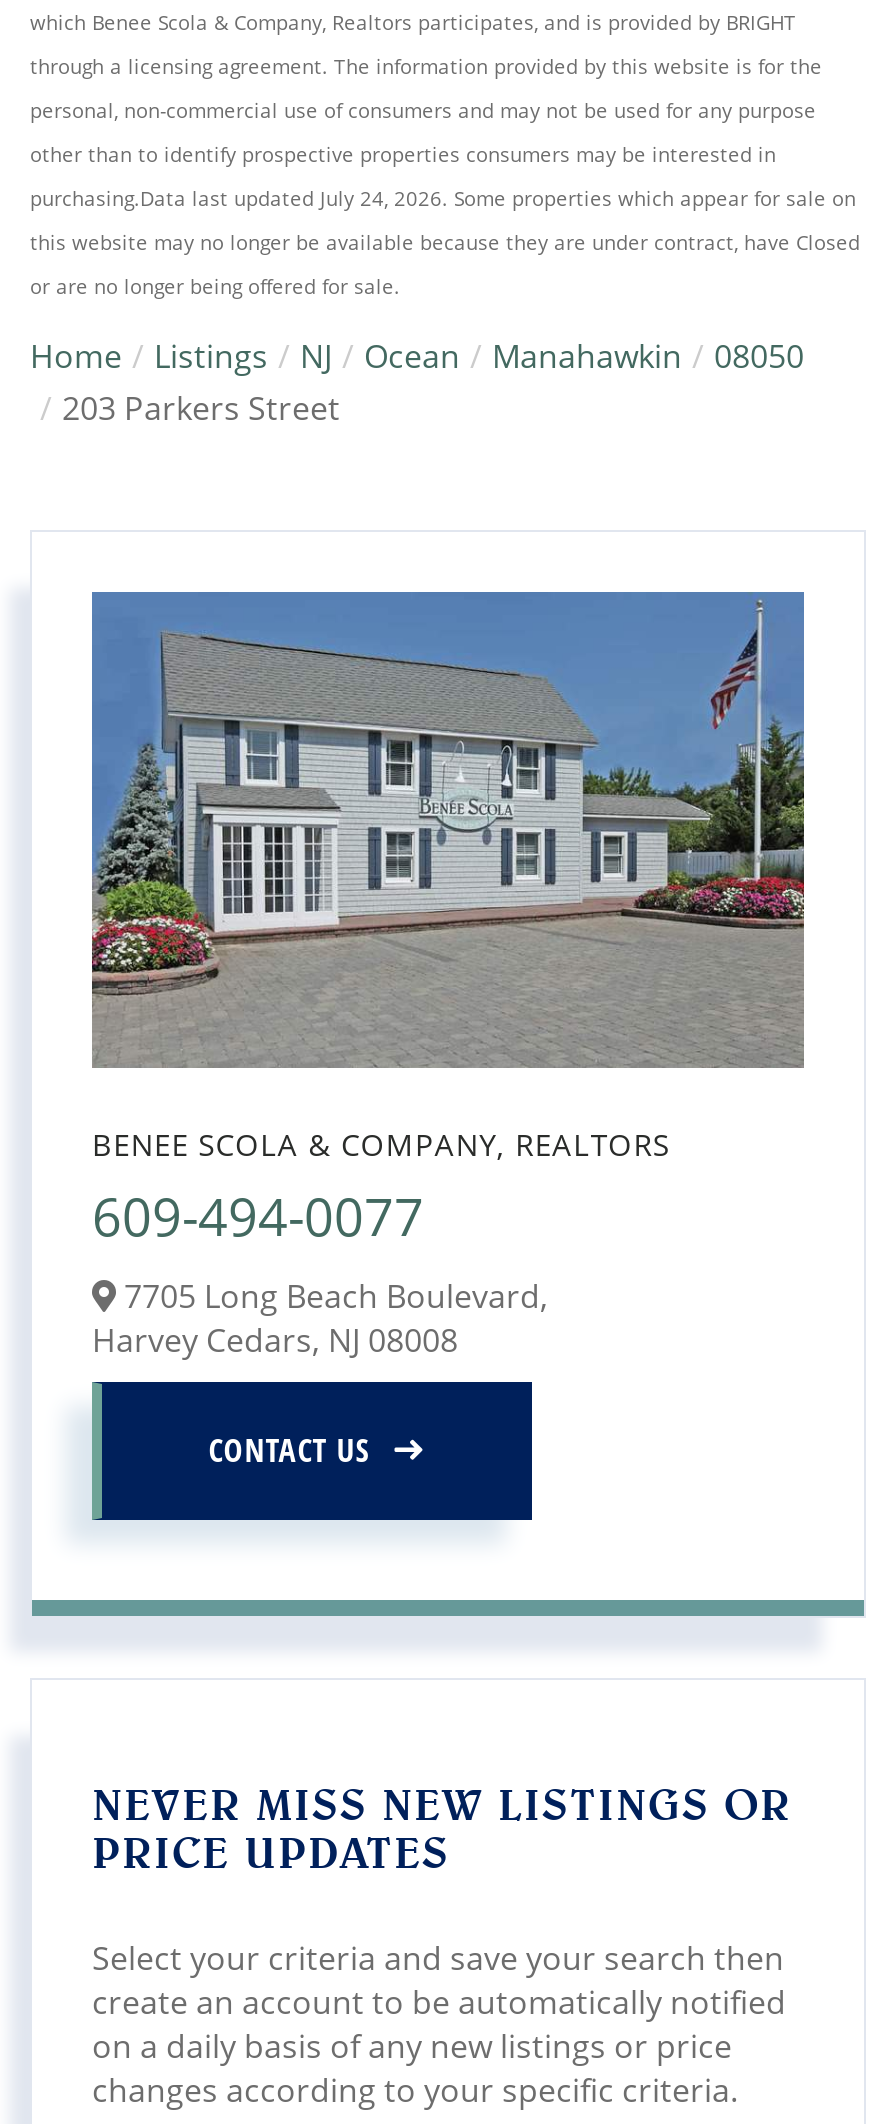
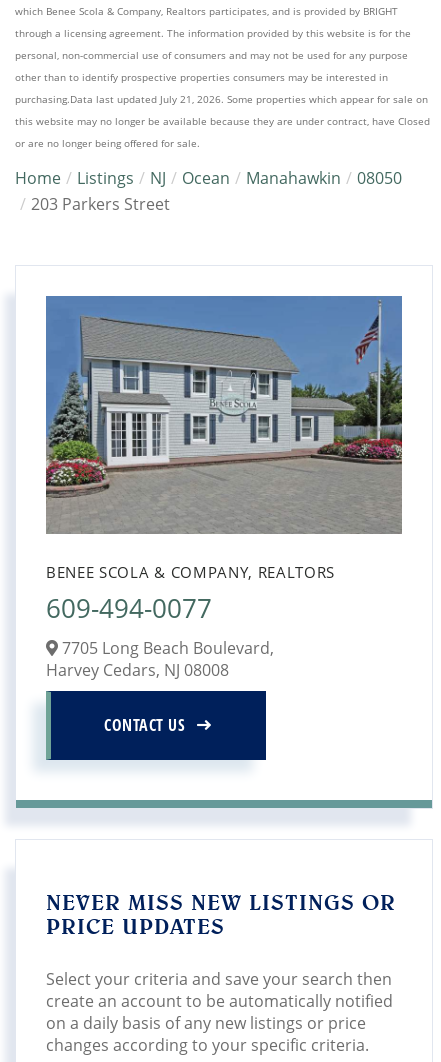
[30,185,856,213] purchasing.Data last updated July 24, 2026. Some properties which appear for sale on -> [15,92,428,106] purchasing.Data last updated July 21, 2026. Some properties which appear for sale on

